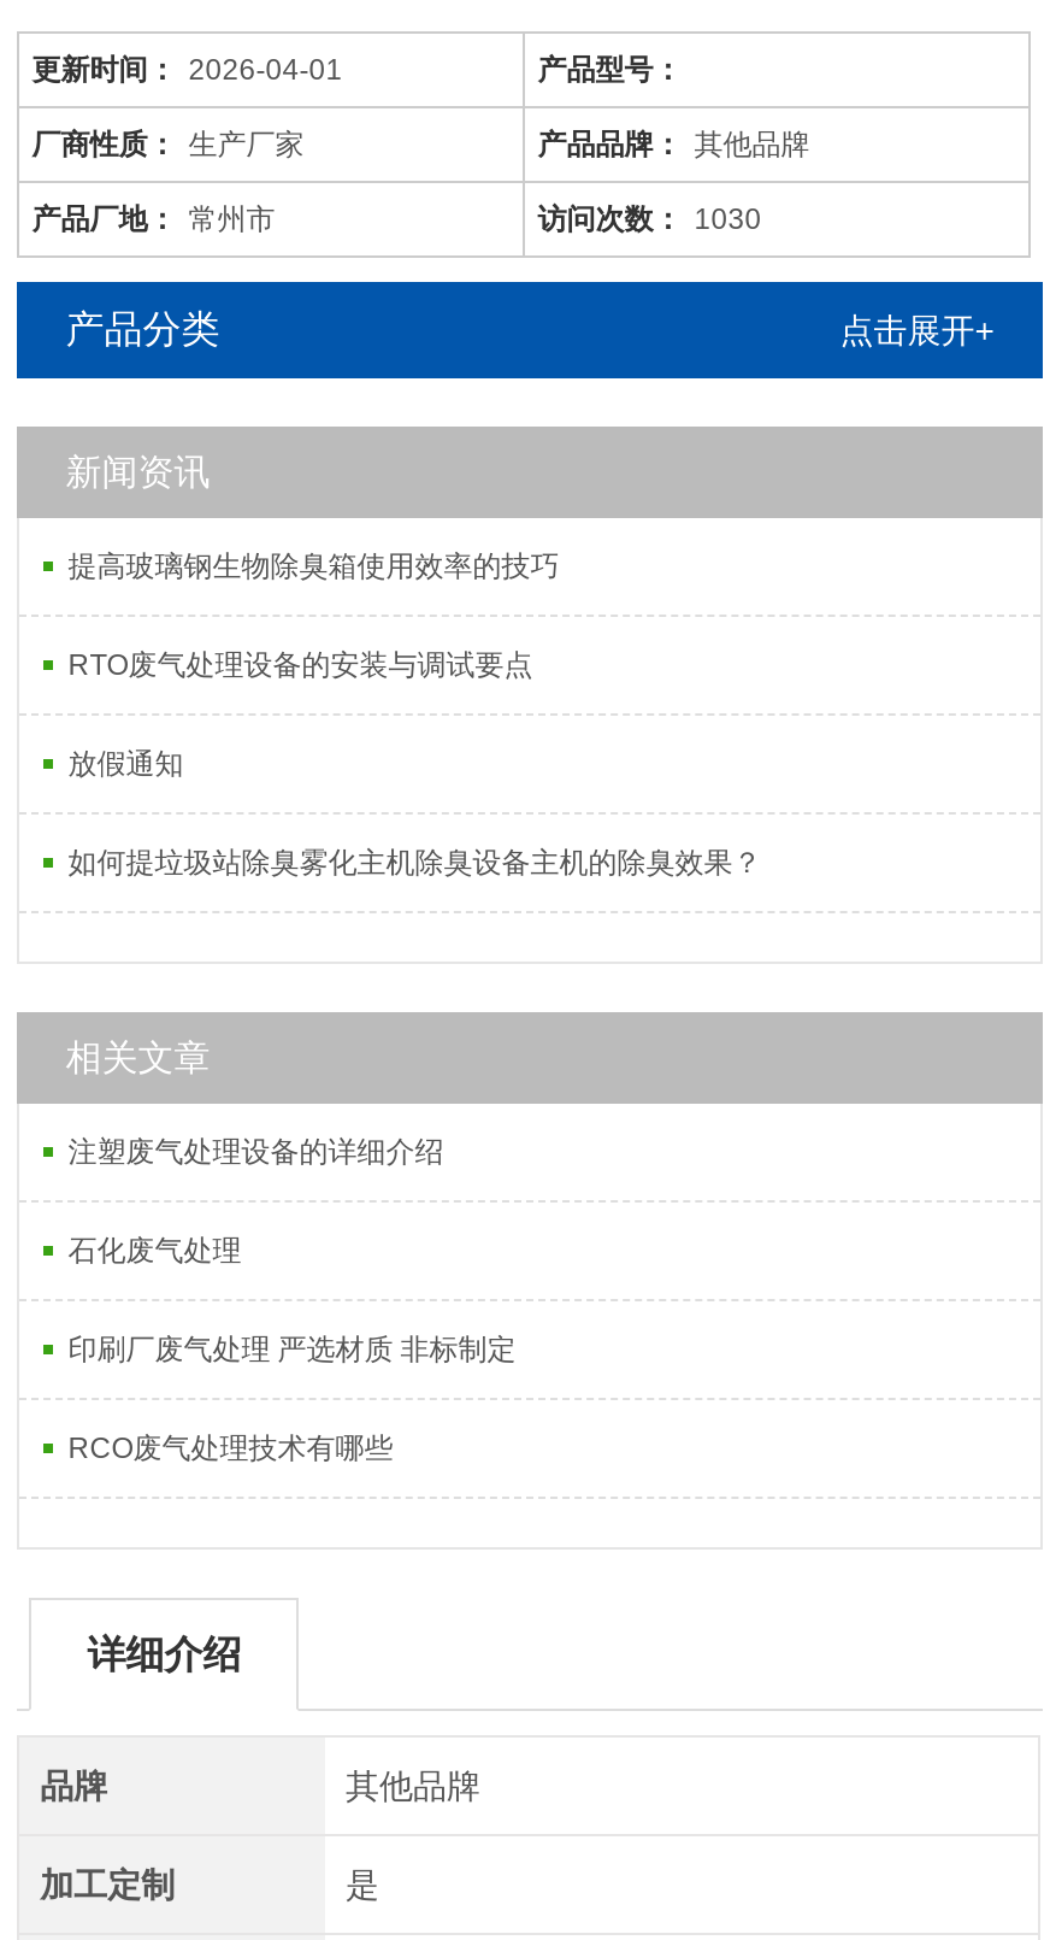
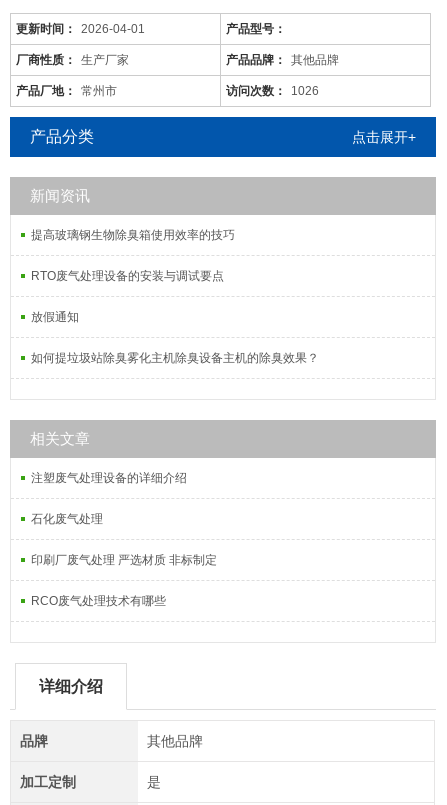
[538,202,761,236] 访问次数： 1030 -> [226,84,319,98] 访问次数： 1026

